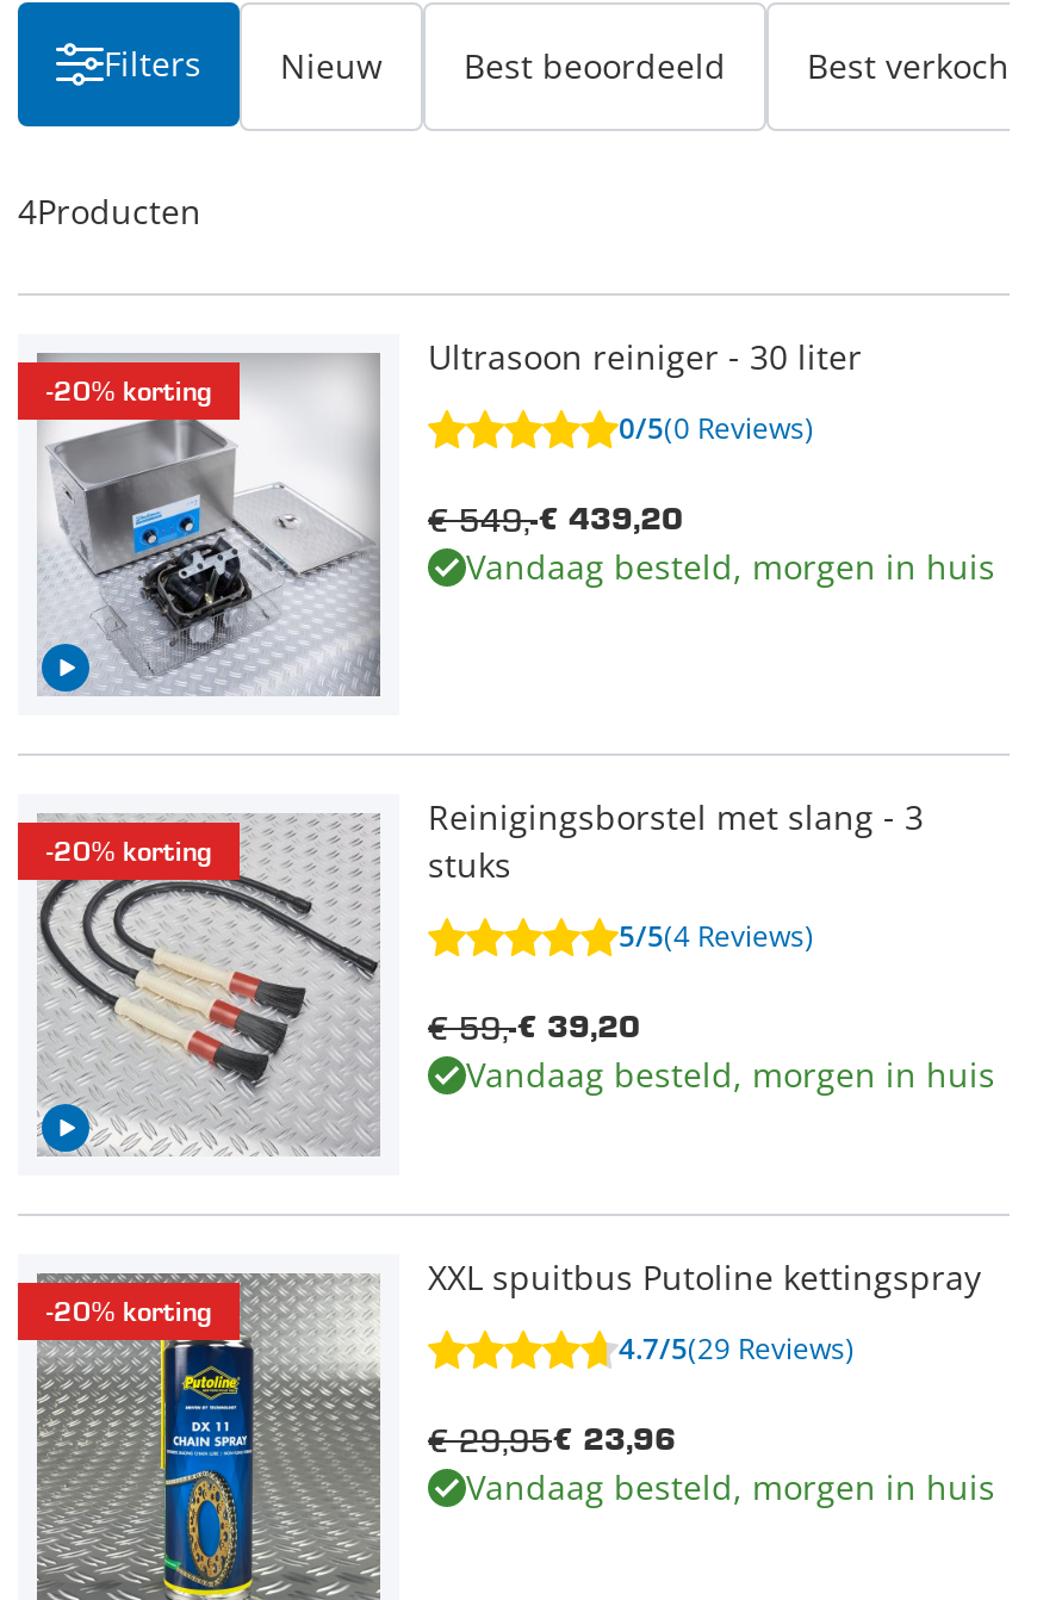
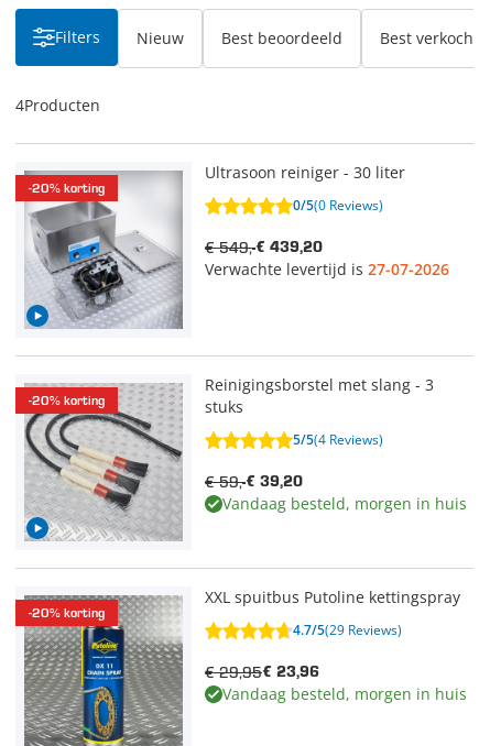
[466,544,995,589] Vandaag besteld, morgen in huis -> [205,259,449,279] Verwachte levertijd is 27-07-2026

